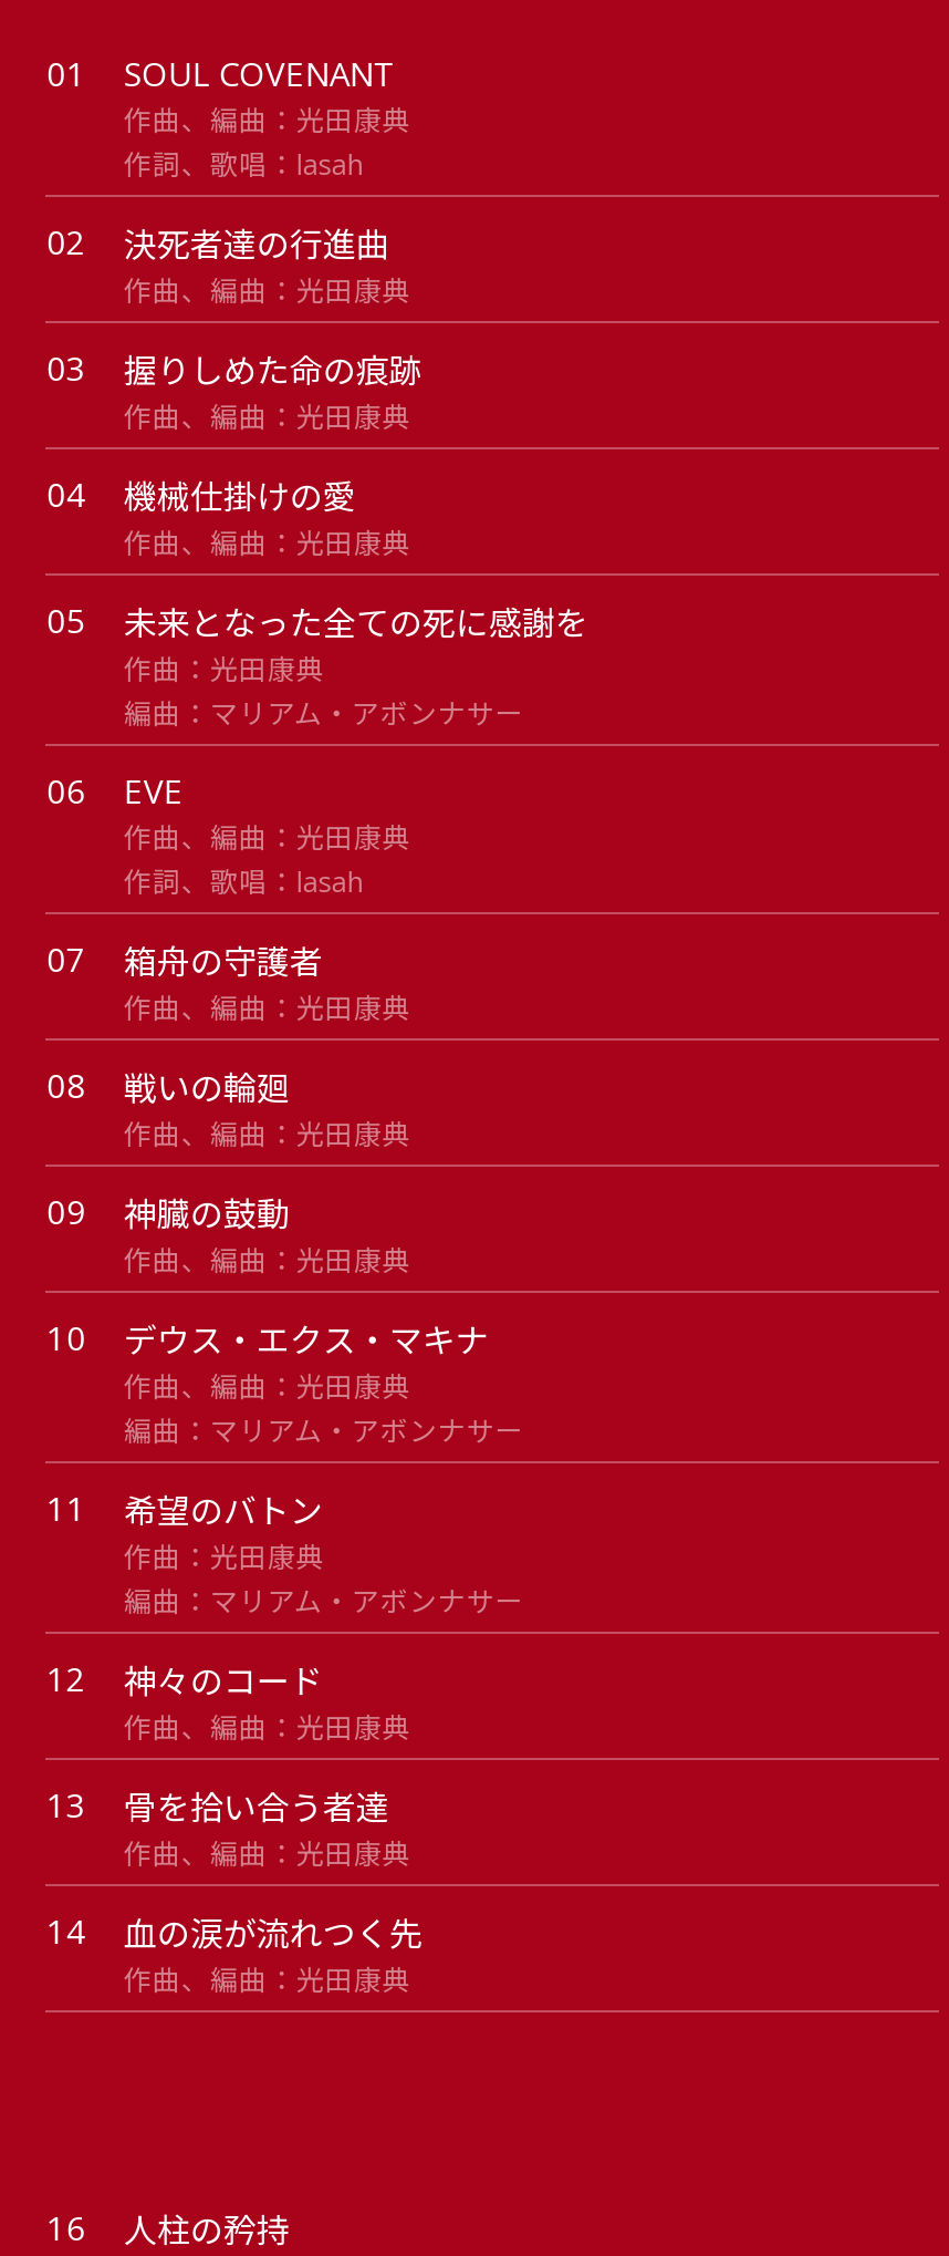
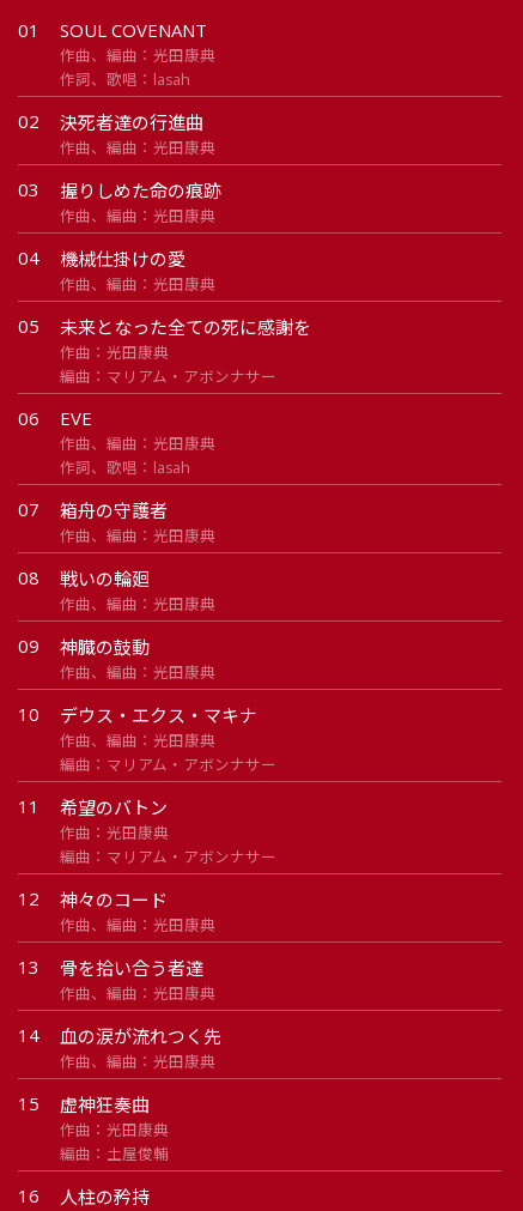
none -> [18,1091,169,1165] 15 | 虚神狂奏曲 | 作曲：光田康典 | 編曲：土屋俊輔

